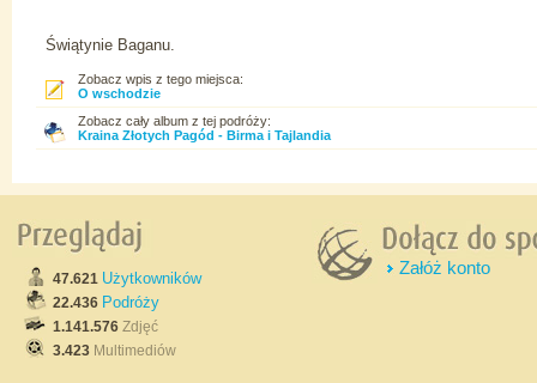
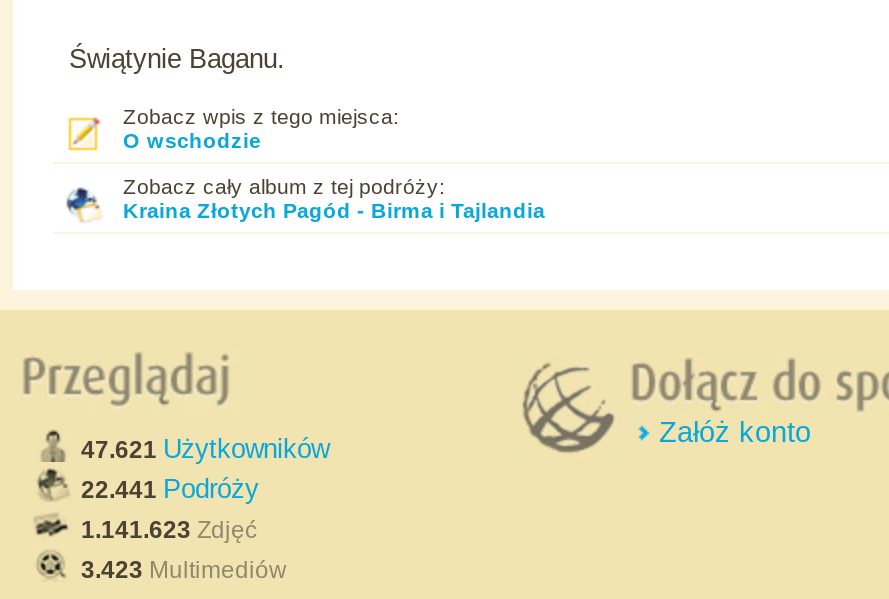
[53,293,159,311] 22.436 Podróży -> [81,474,259,504] 22.441 Podróży
[53,318,158,335] 1.141.576 Zdjęć -> [81,516,257,544] 1.141.623 Zdjęć

